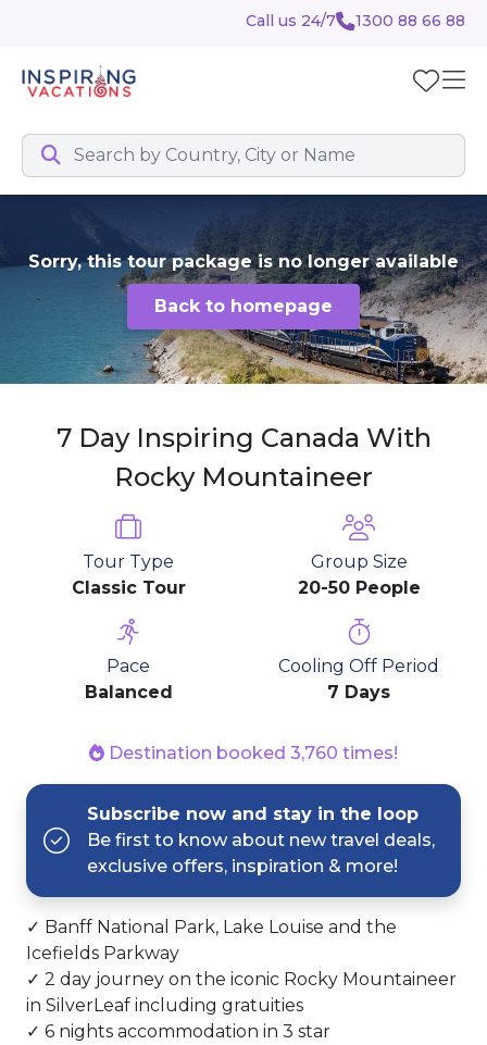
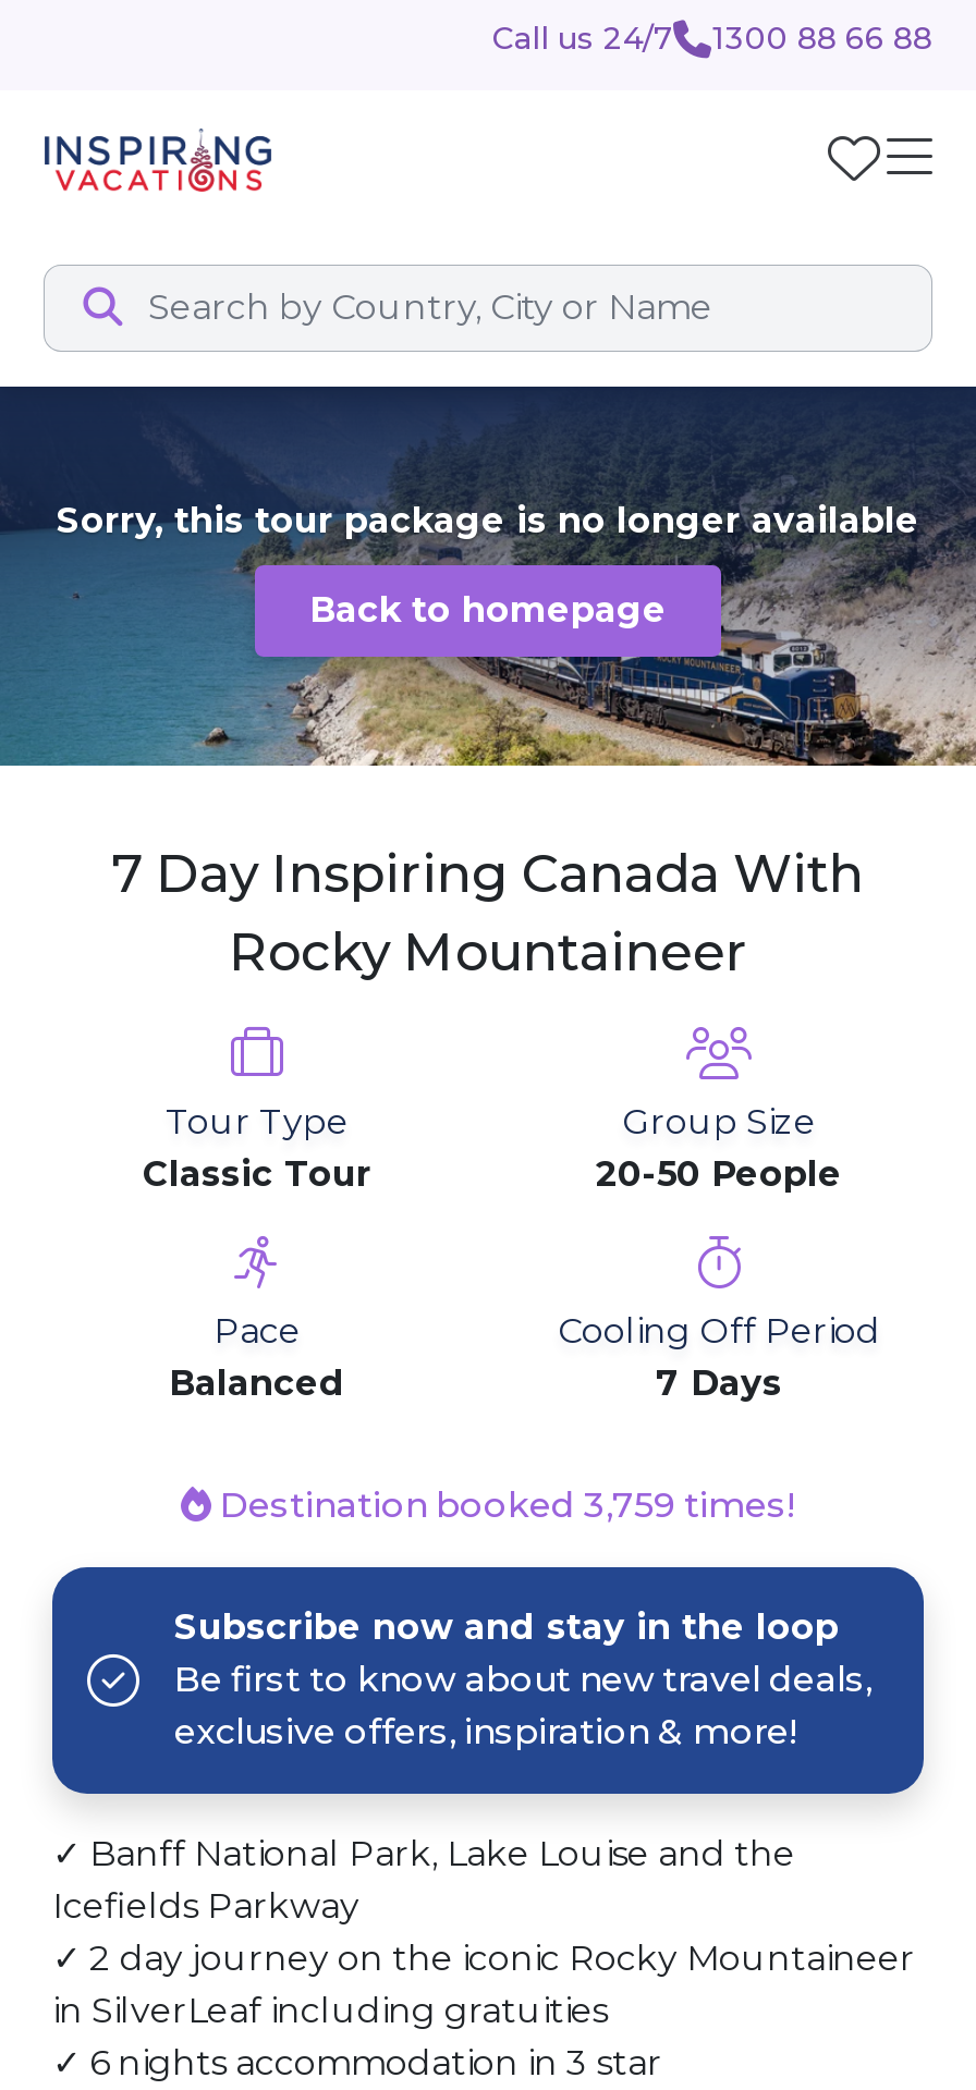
[104,743,398,763] Destination booked 3,760 times! -> [211,1484,795,1526] Destination booked 3,759 times!

